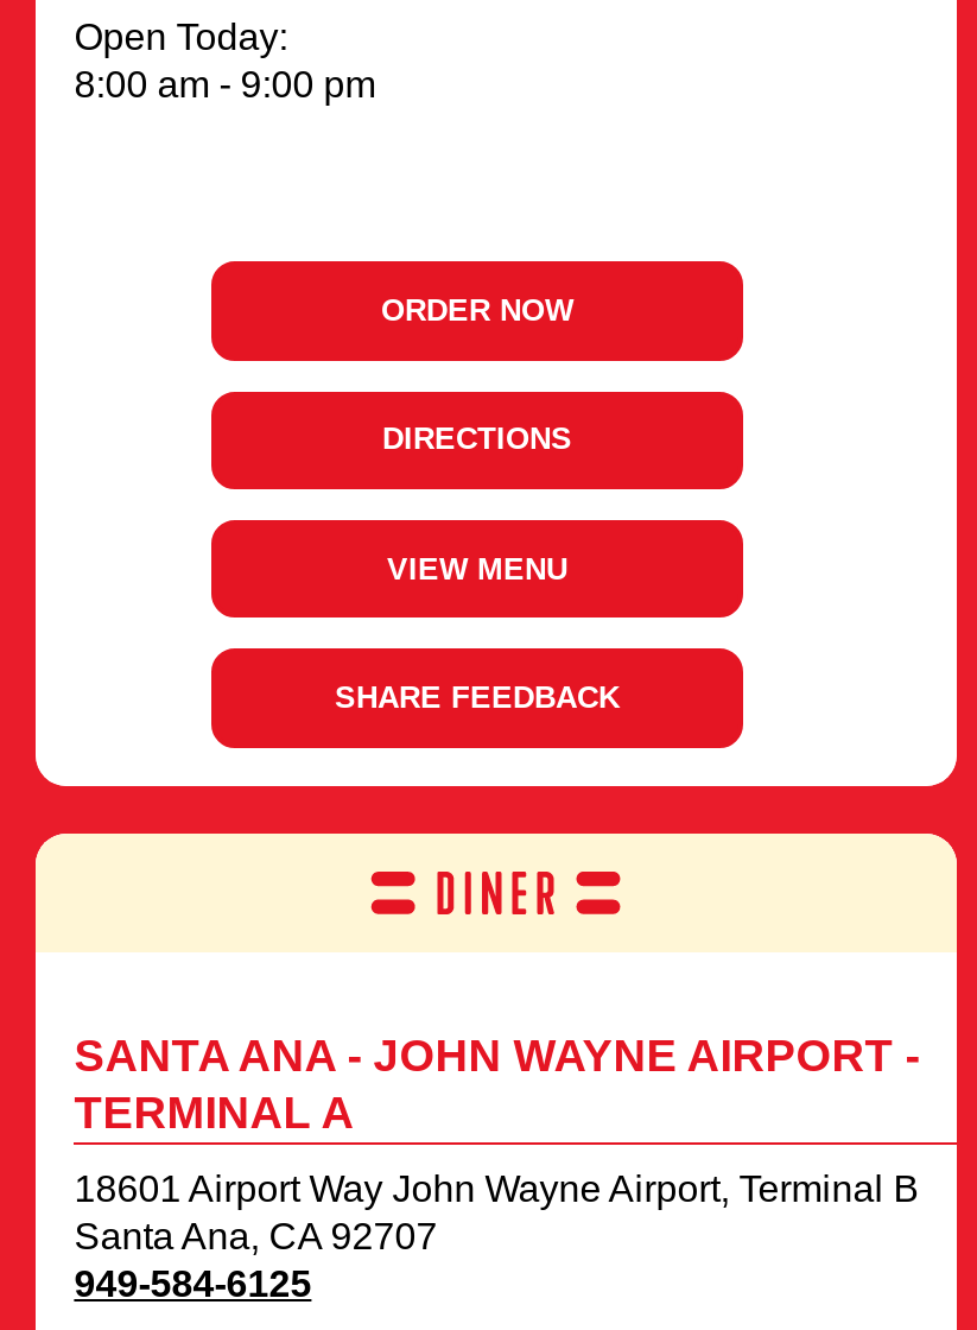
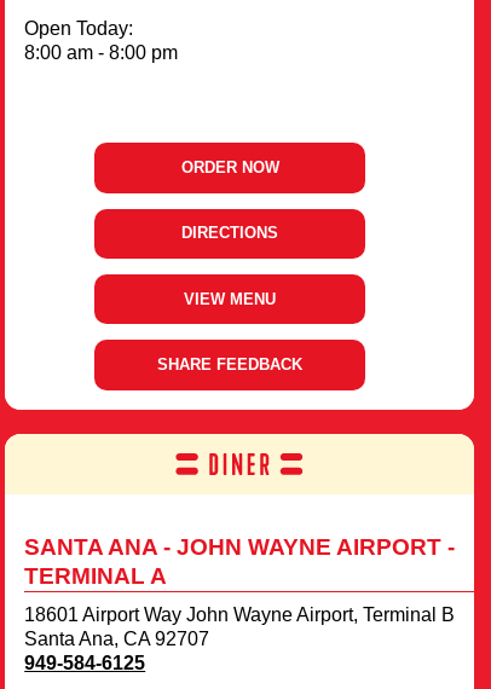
[74,64,376,105] 8:00 am - 9:00 pm -> [24,42,178,63] 8:00 am - 8:00 pm

